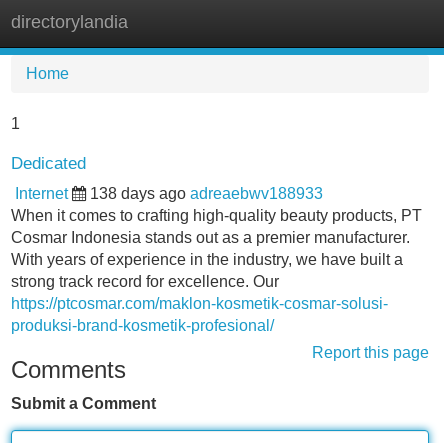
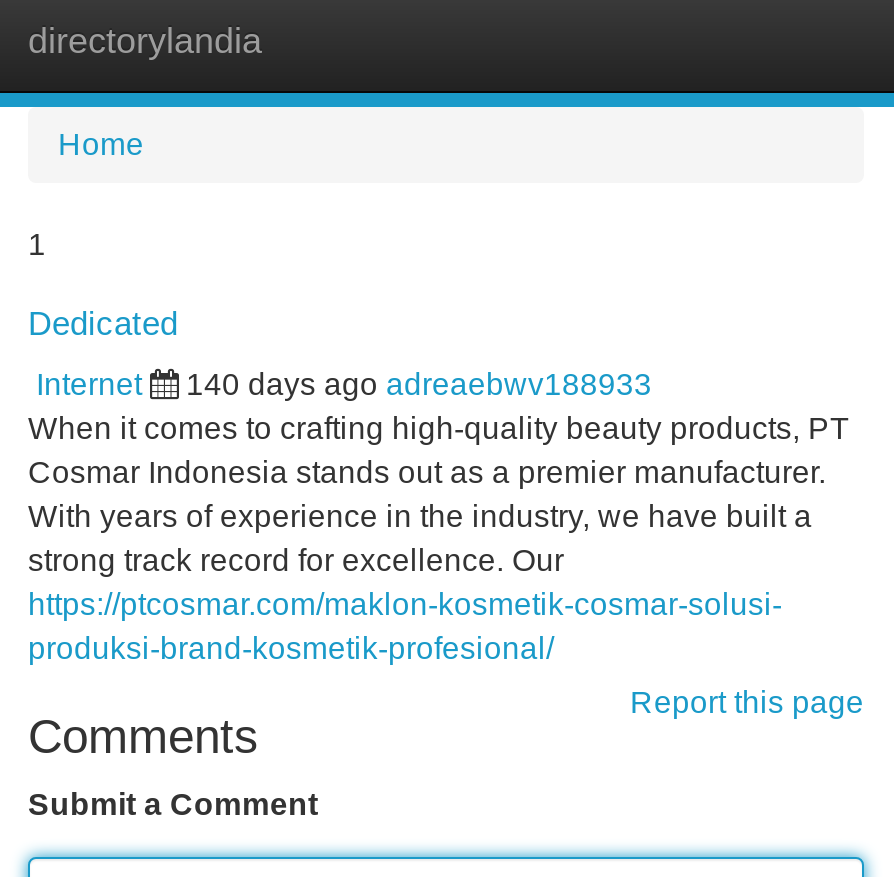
[90,185,323,202] 138 days ago adreaebwv188933 -> [186,367,652,401] 140 days ago adreaebwv188933

